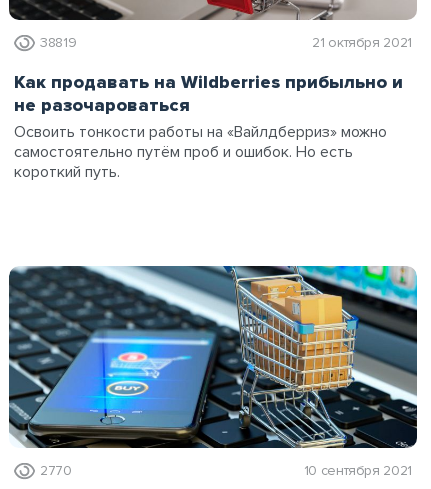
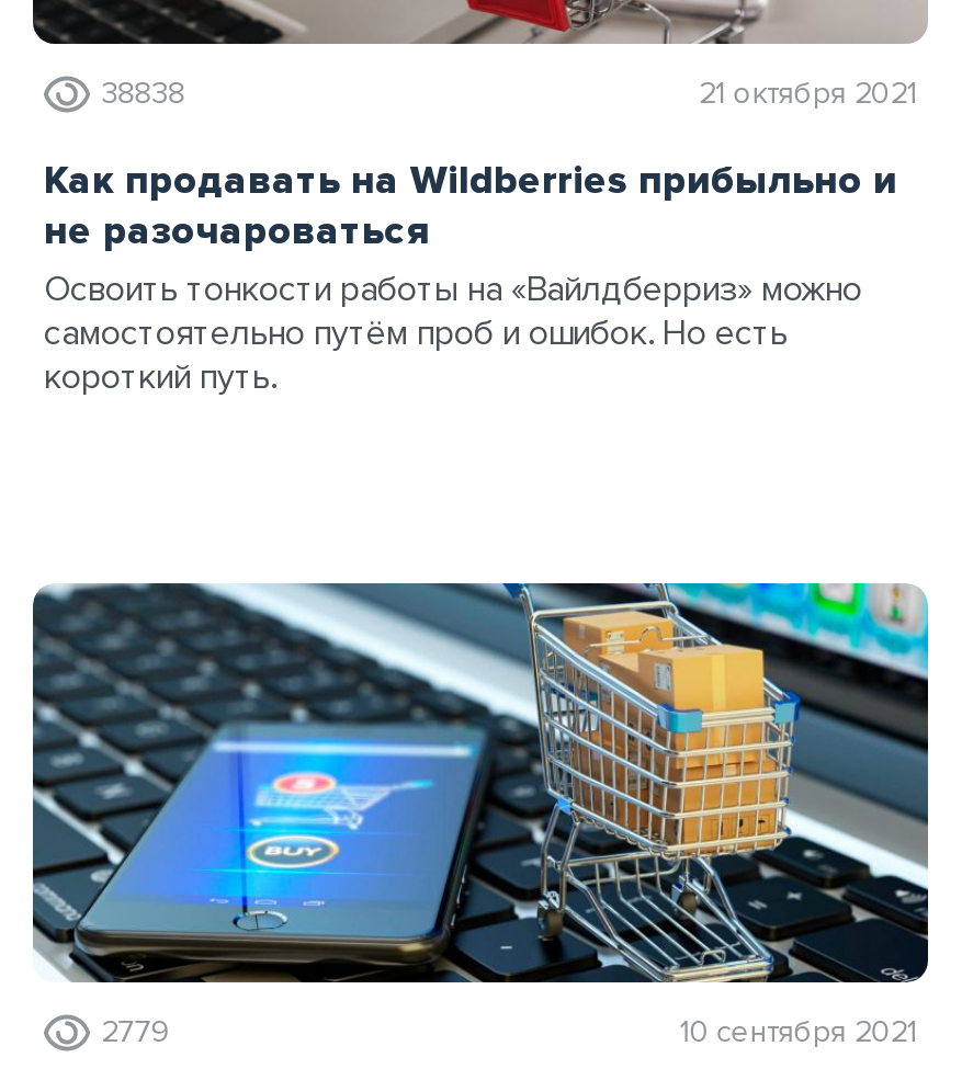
[40,34,76,51] 38819 -> [101,75,185,112] 38838
[40,462,72,479] 2770 -> [101,1013,170,1050] 2779

